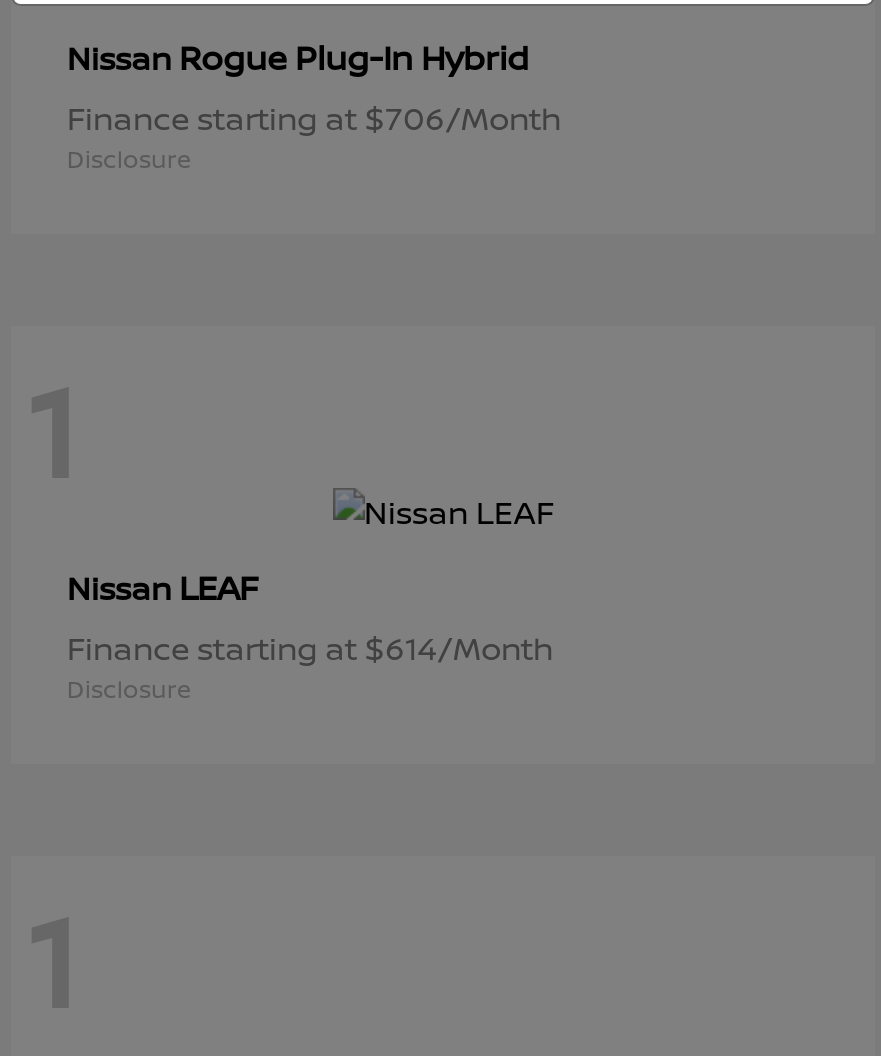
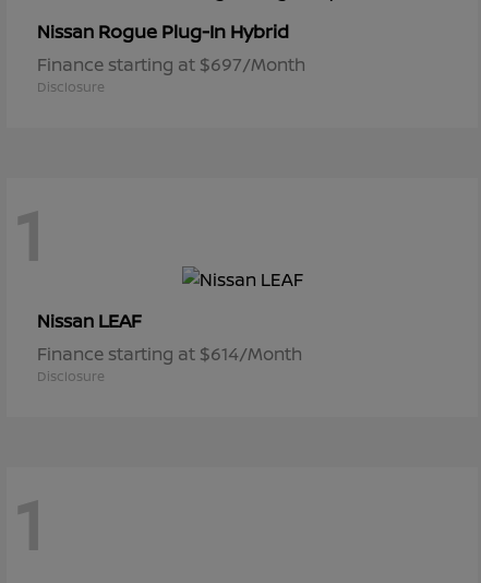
[67,96,561,140] Finance starting at $706/Month -> [37,52,305,76] Finance starting at $697/Month

